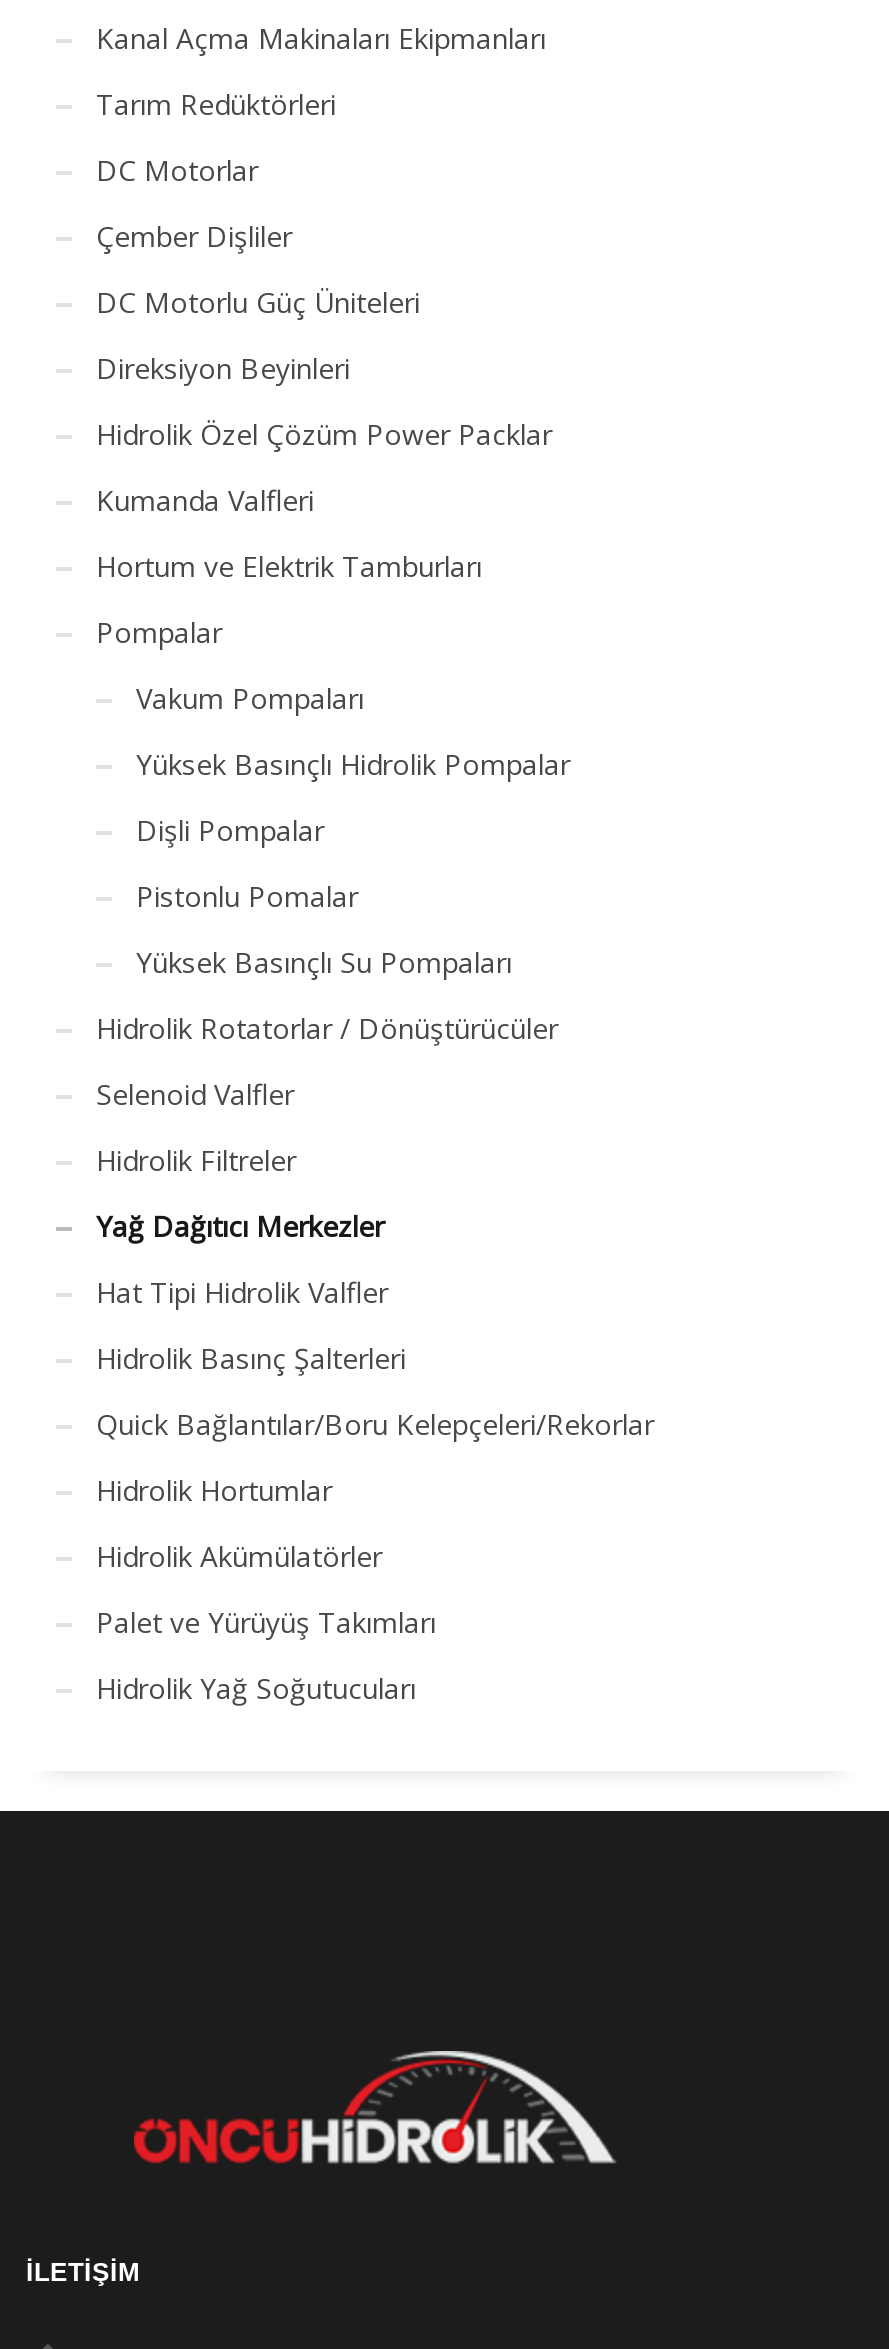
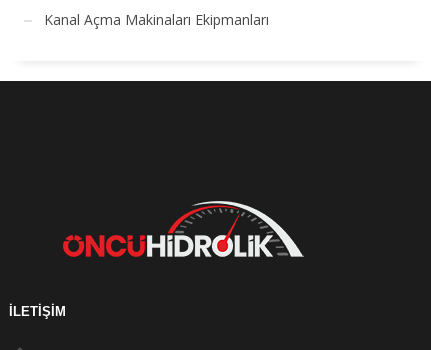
[96,85,654,1707] Tarım Redüktörleri | DC Motorlar | Çember Dişliler | DC Motorlu Güç Üniteleri | Direksiyon Beyinleri | Hidrolik Özel Çözüm Power Packlar | Kumanda Valfleri | Hortum ve Elektrik Tamburları | Pompalar | Vakum Pompaları | Yüksek Basınçlı Hidrolik Pompalar | Dişli Pompalar | Pistonlu Pomalar | Yüksek Basınçlı Su Pompaları | Hidrolik Rotatorlar / Dönüştürücüler | Selenoid Valfler | Hidrolik Filtreler | Yağ Dağıtıcı Merkezler | Hat Tipi Hidrolik Valfler | Hidrolik Basınç Şalterleri | Quick Bağlantılar/Boru Kelepçeleri/Rekorlar | Hidrolik Hortumlar | Hidrolik Akümülatörler | Palet ve Yürüyüş Takımları | Hidrolik Yağ Soğutucuları -> none

